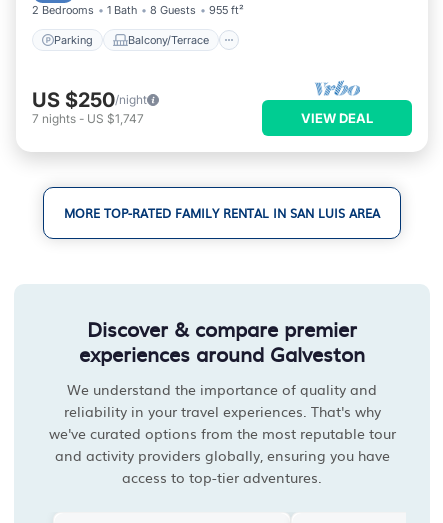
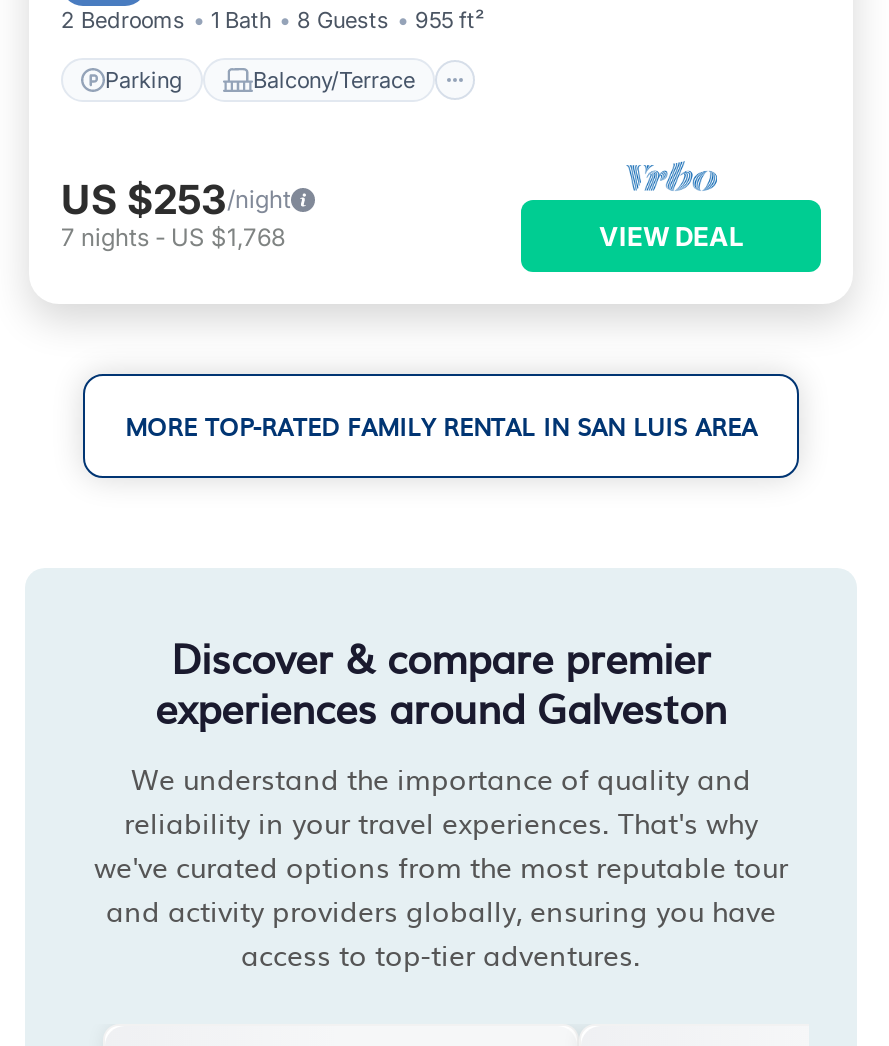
[32,88,147,112] US $250/night -> [61,176,291,224] US $253/night
[32,111,144,126] 7 nights - US $1,747 -> [61,222,285,252] 7 nights - US $1,768

